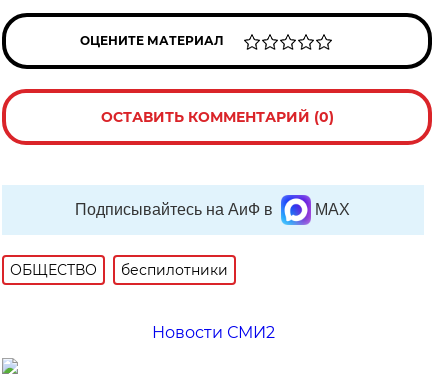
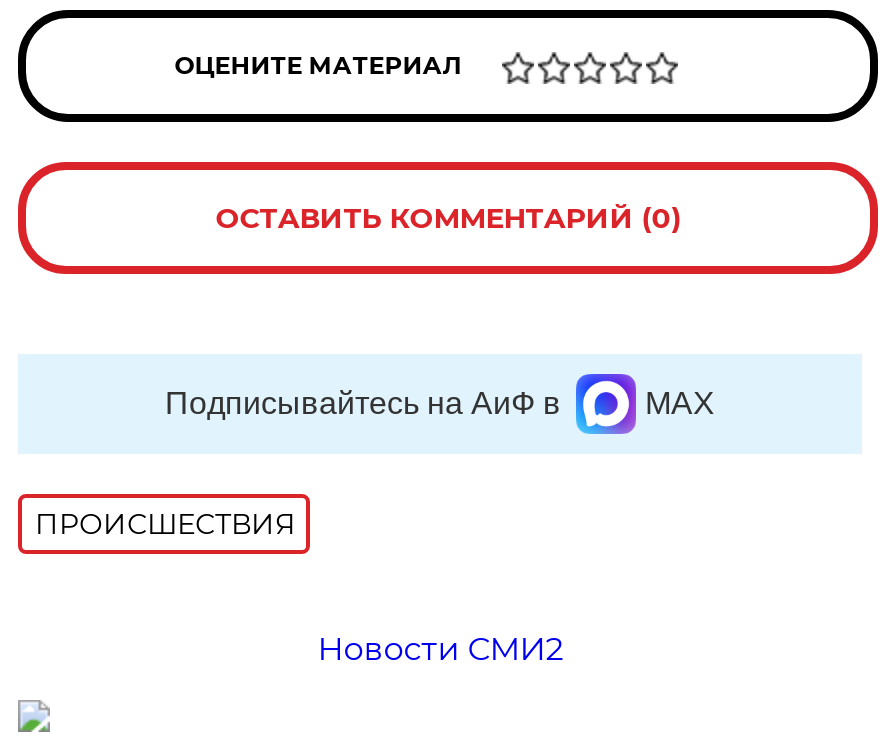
[10,261,228,279] ОБЩЕСТВО | беспилотники -> [35,506,295,542] ПРОИСШЕСТВИЯ

